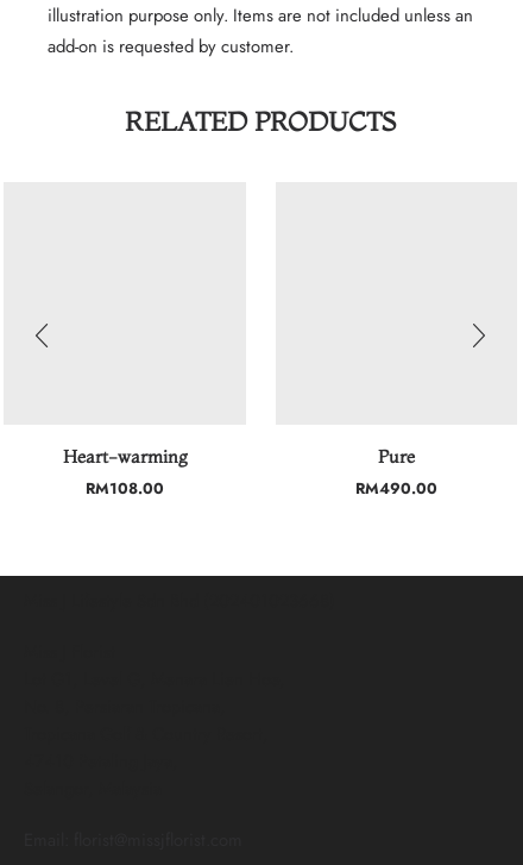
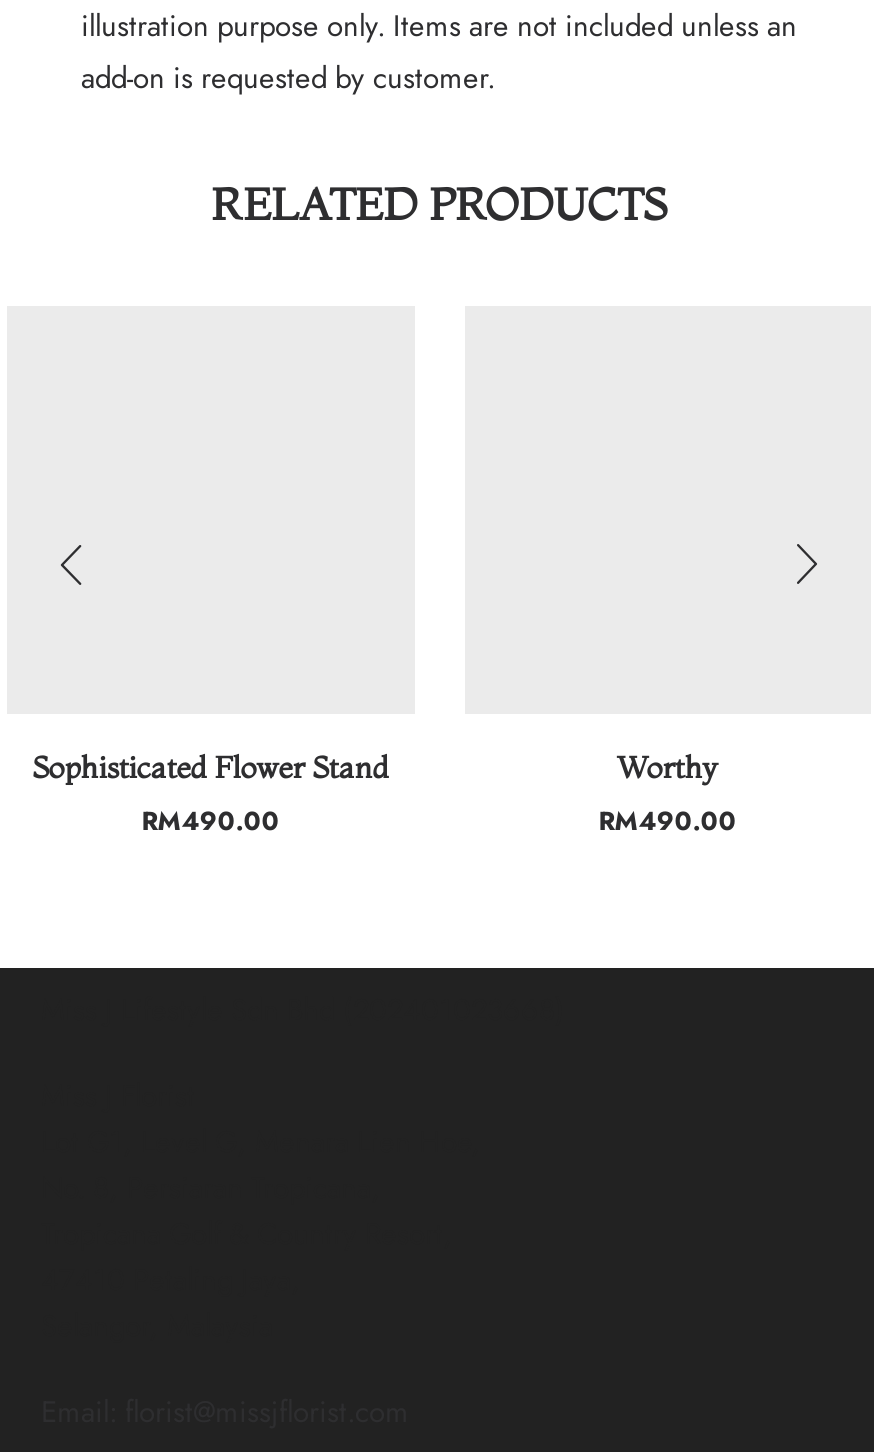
[63,446,186,500] Heart-warming | RM108.00 -> [33,750,389,840] Sophisticated Flower Stand | RM490.00
[378,446,415,467] Pure -> [617,750,719,786] Worthy

